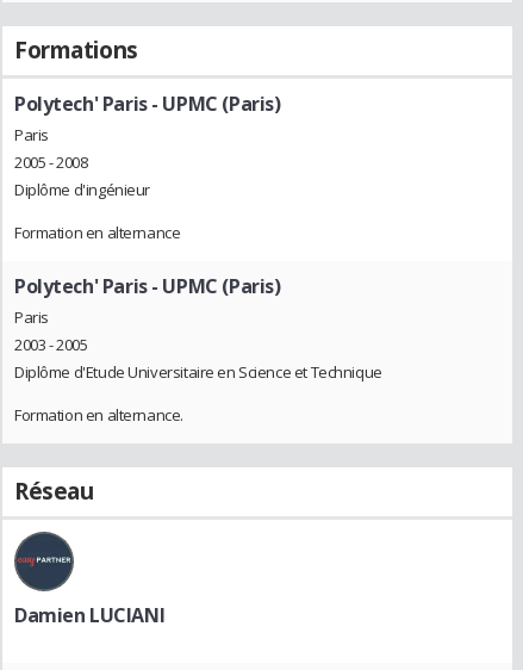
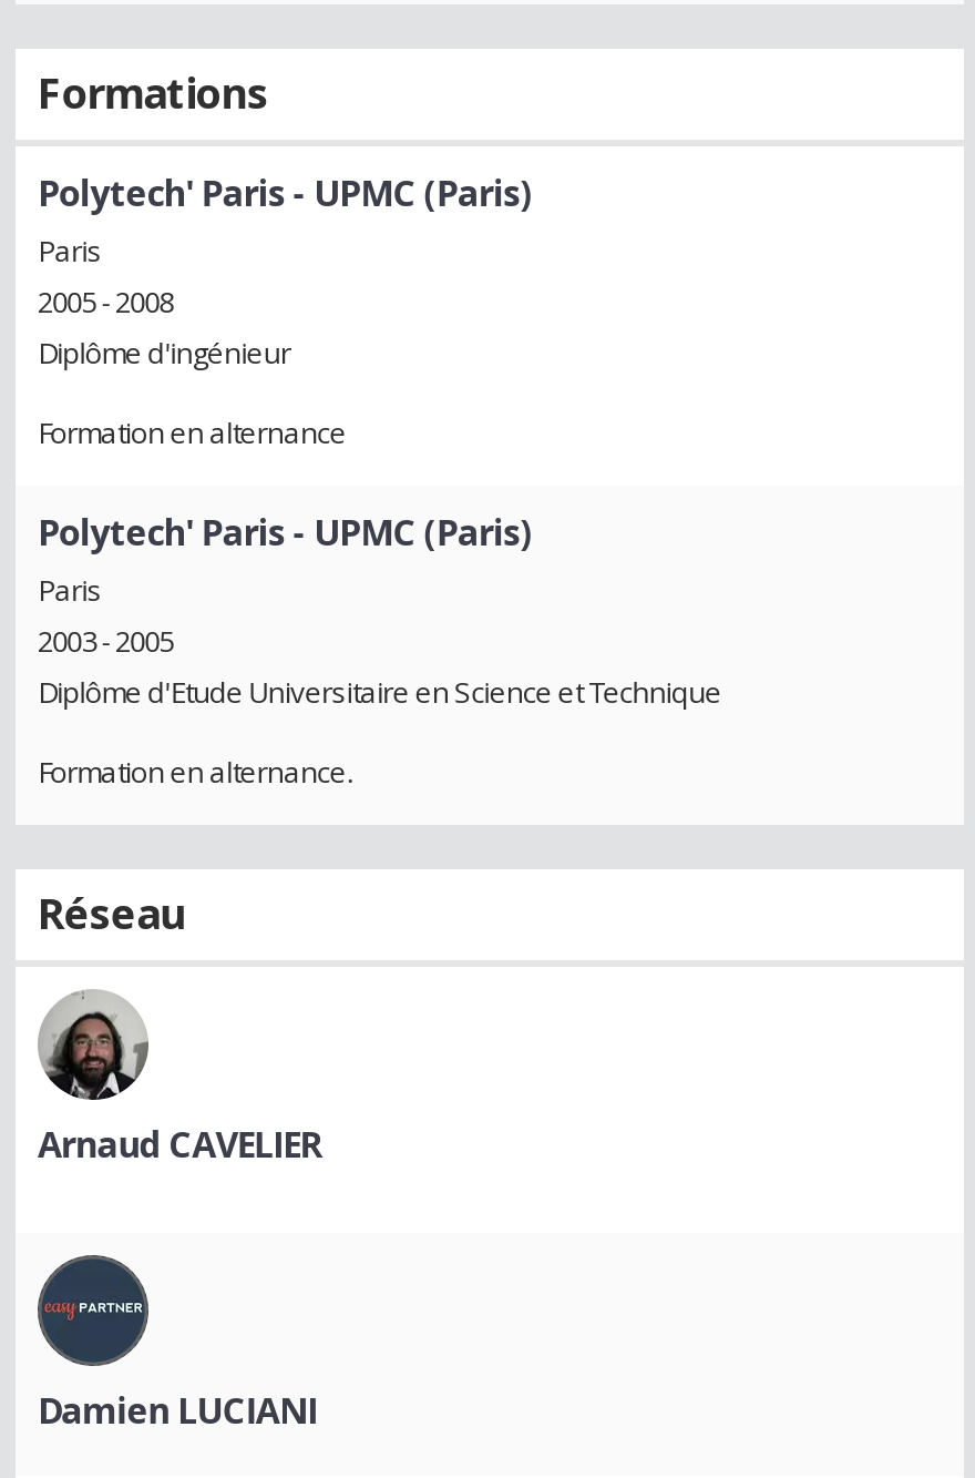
none -> [38,991,321,1168] [image] | Arnaud CAVELIER

